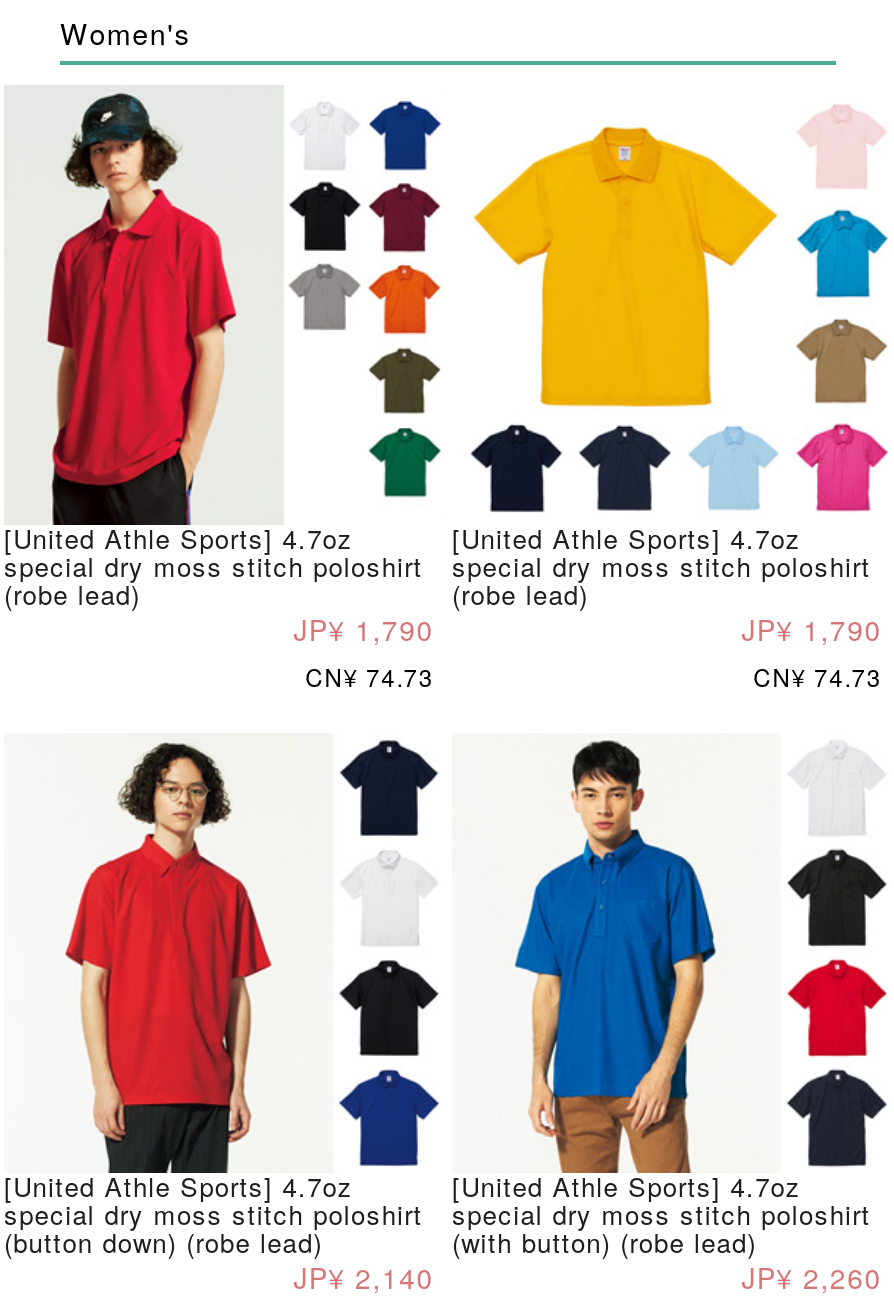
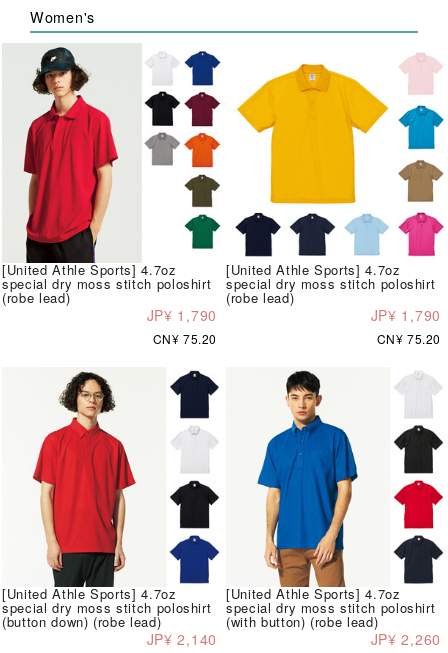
[305,660,434,694] CN¥ 74.73 -> [153,330,217,347] CN¥ 75.20
[753,660,882,694] CN¥ 74.73 -> [377,330,441,347] CN¥ 75.20

